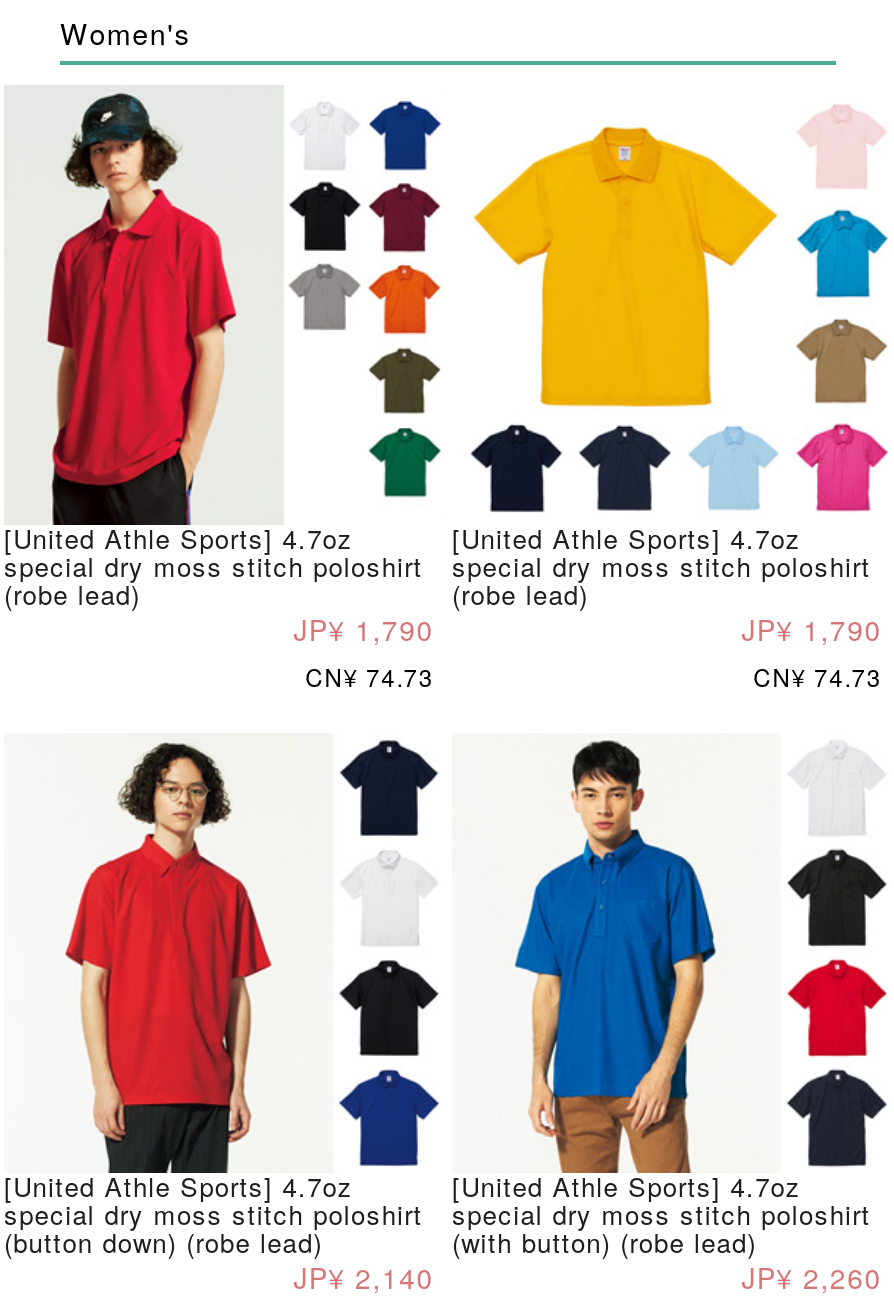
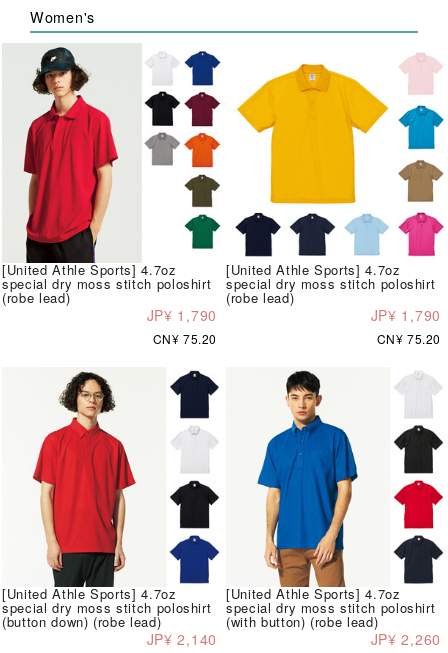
[305,660,434,694] CN¥ 74.73 -> [153,330,217,347] CN¥ 75.20
[753,660,882,694] CN¥ 74.73 -> [377,330,441,347] CN¥ 75.20

